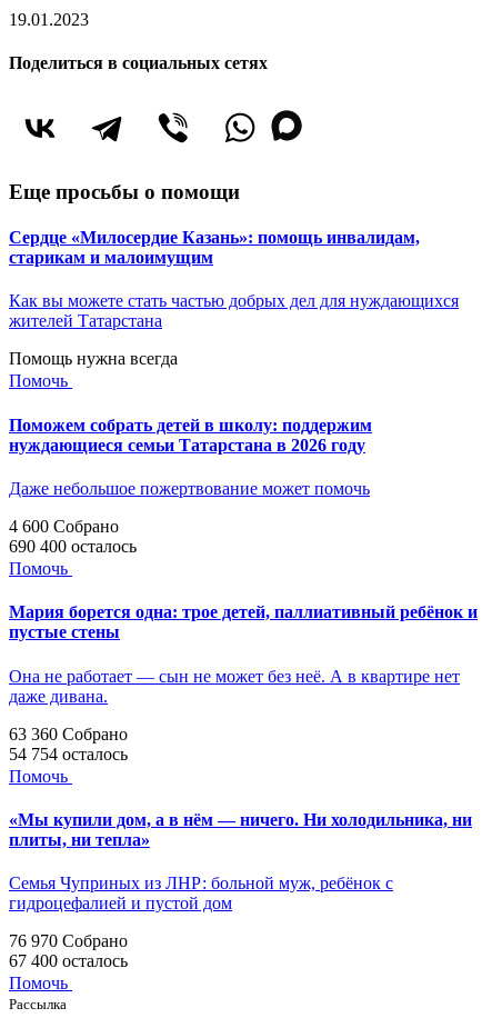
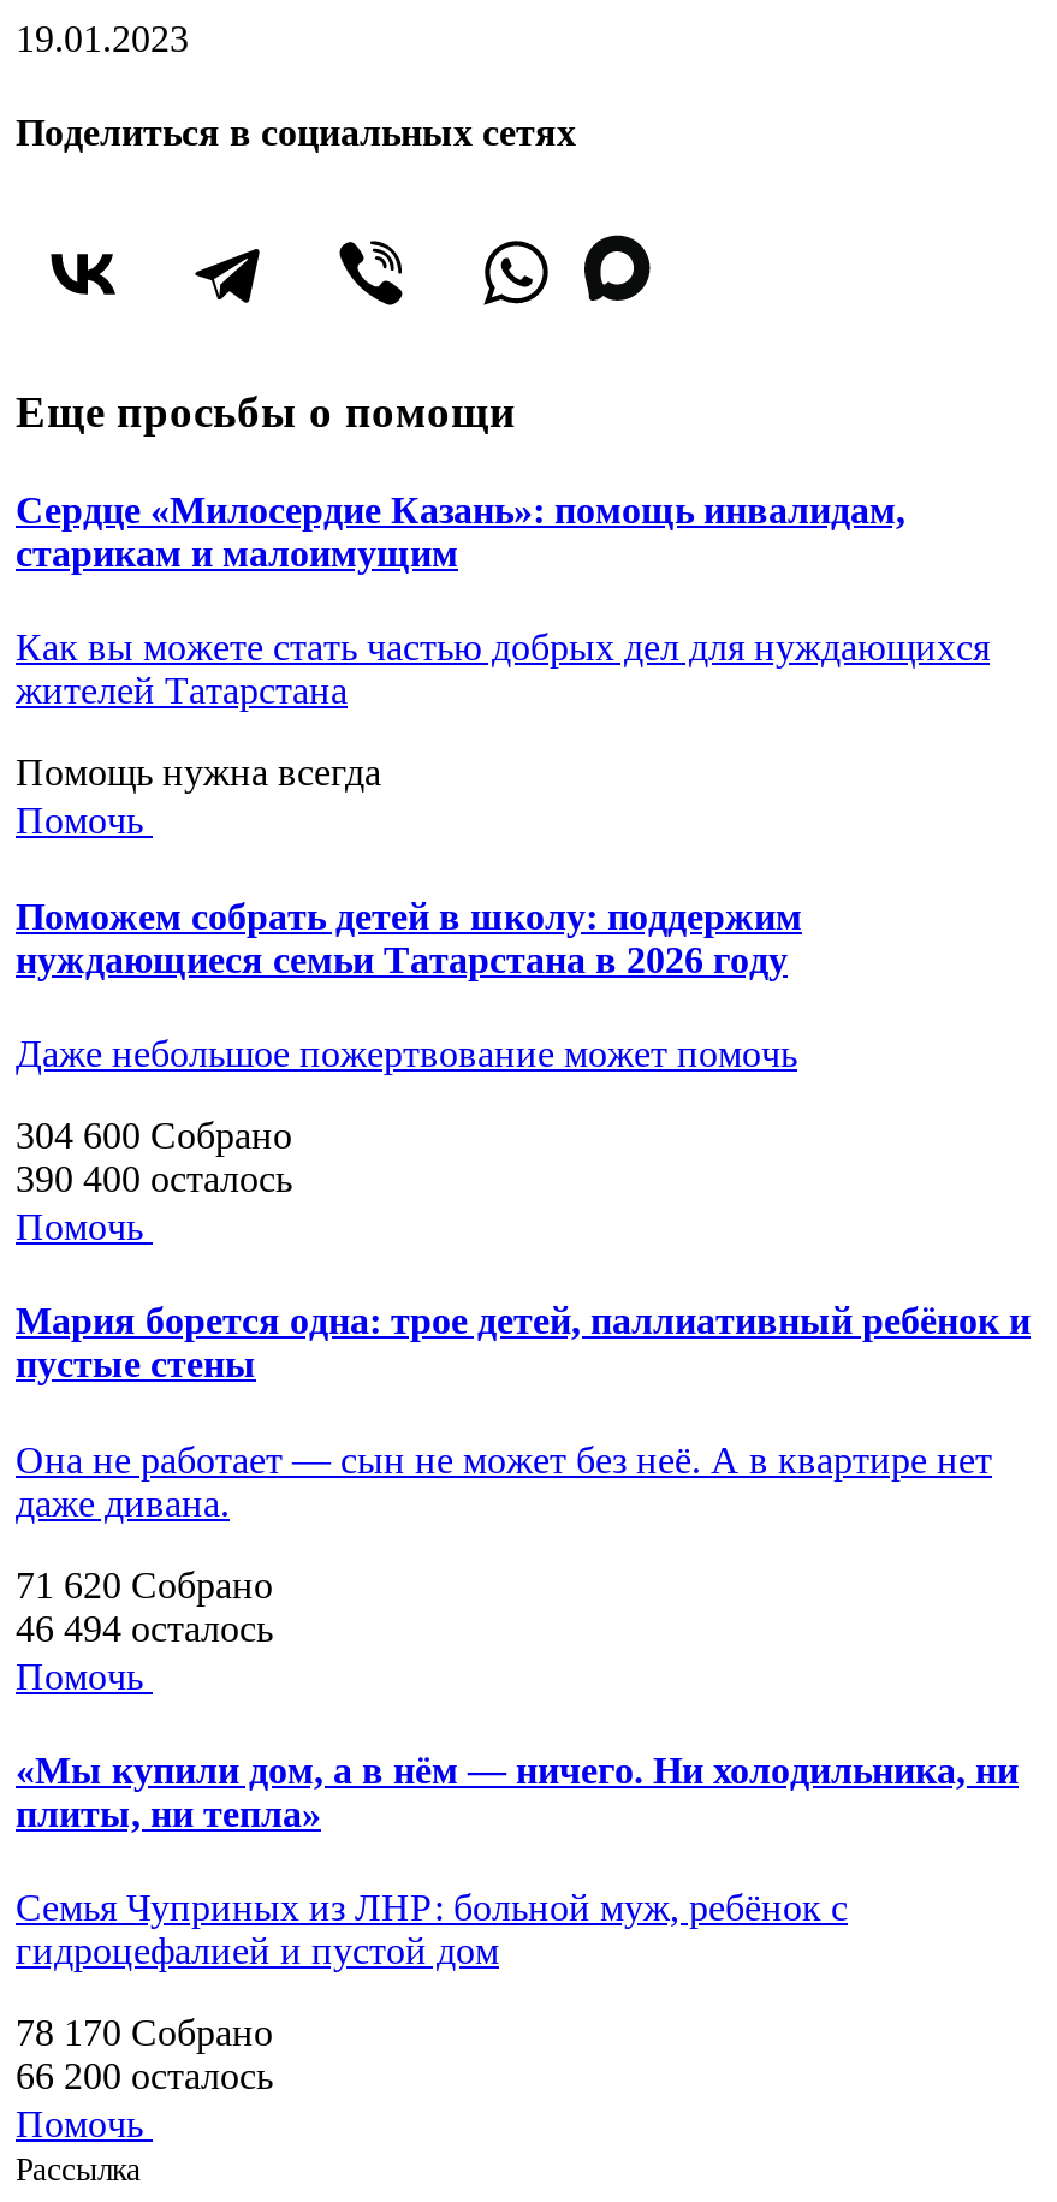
[9,517,119,536] 4 600 Собрано -> [16,1115,292,1156] 304 600 Собрано
[9,537,137,556] 690 400 осталось -> [16,1158,292,1199] 390 400 осталось
[9,724,128,743] 63 360 Собрано -> [16,1563,273,1604] 71 620 Собрано
[9,744,128,763] 54 754 осталось -> [16,1607,273,1648] 46 494 осталось
[9,931,128,950] 76 970 Собрано -> [16,2012,273,2053] 78 170 Собрано
[9,951,128,970] 67 400 осталось -> [16,2056,273,2096] 66 200 осталось

